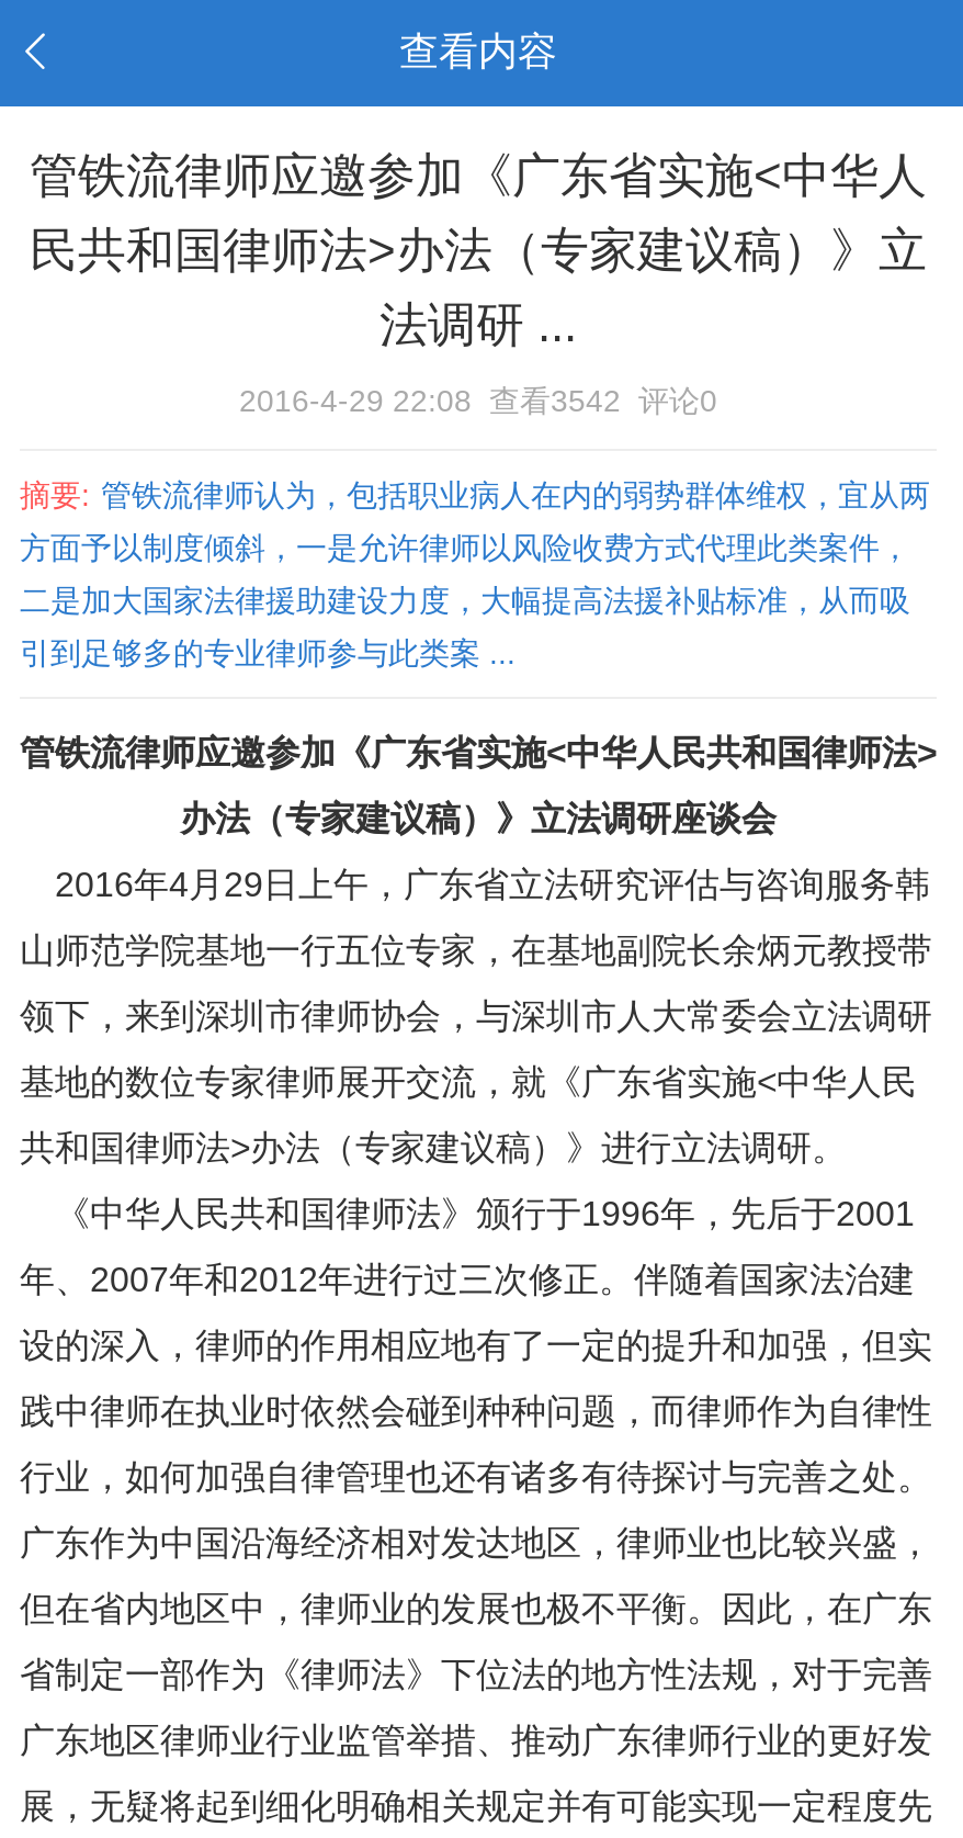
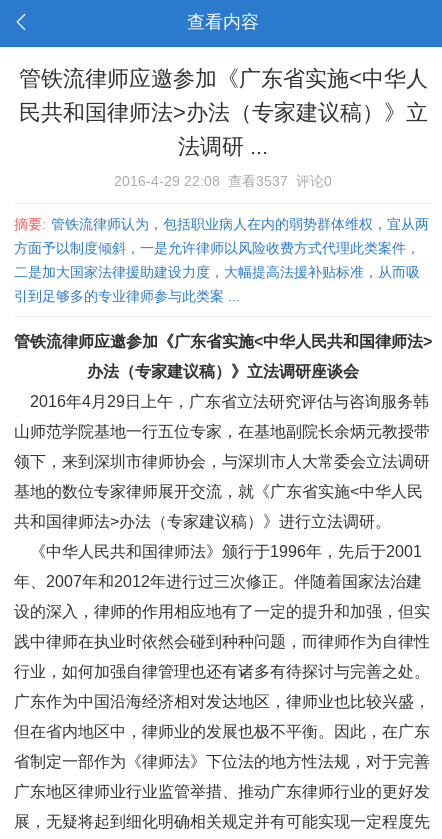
[239,383,717,418] 2016-4-29 22:08 查看3542 评论0 -> [114,173,332,189] 2016-4-29 22:08 查看3537 评论0

